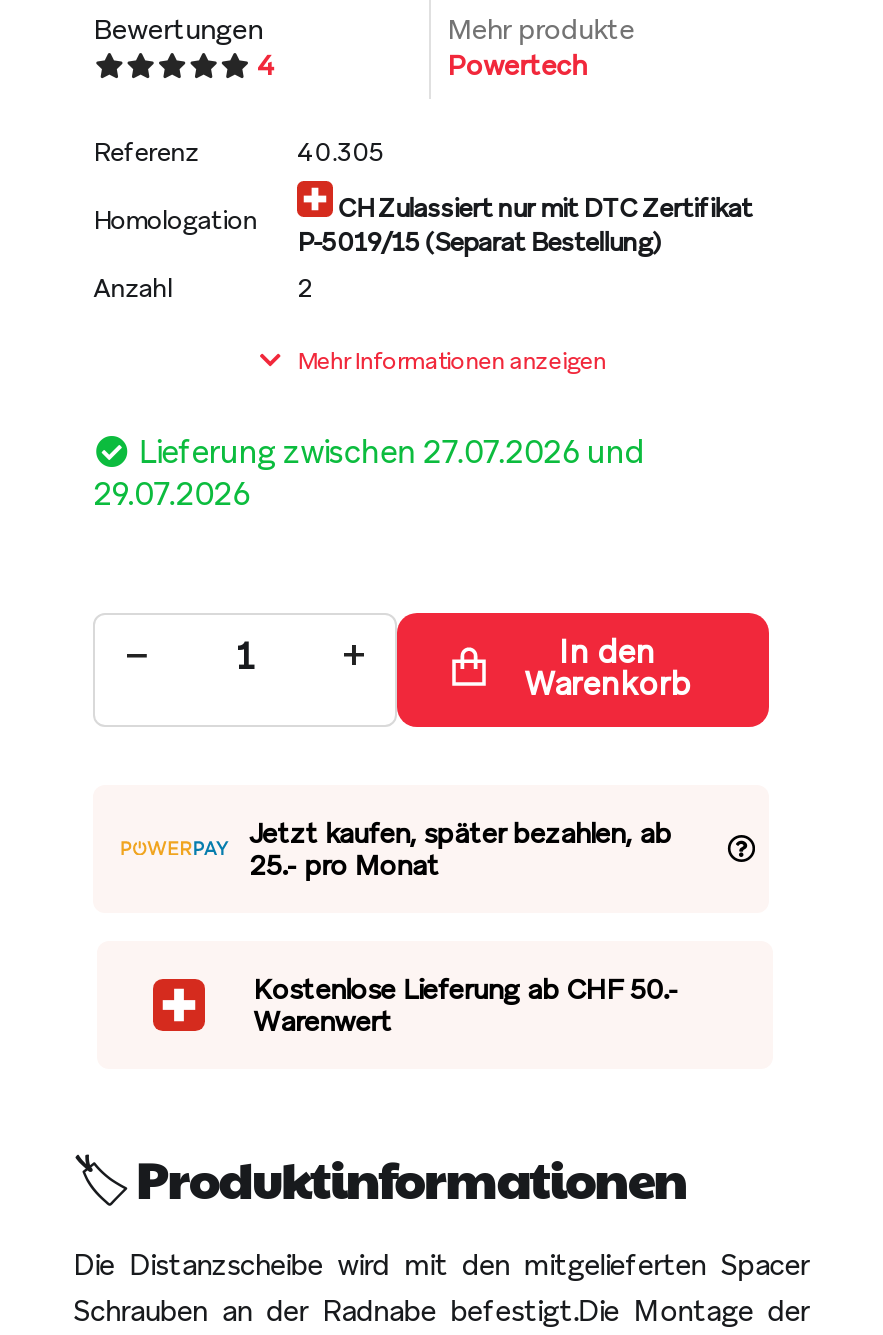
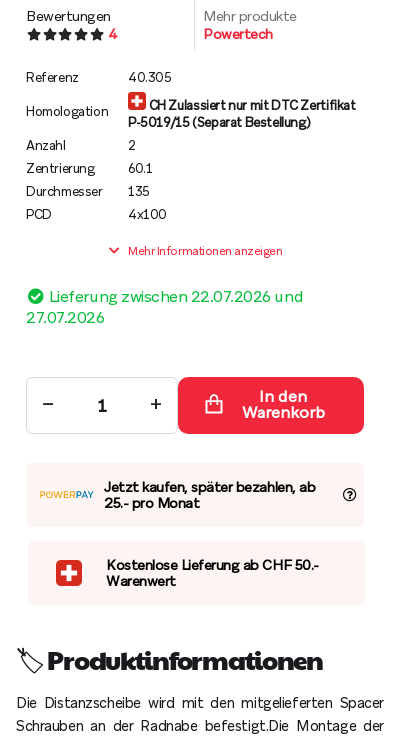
none -> [26,160,167,223] Zentrierung | 60.1 | Durchmesser | 135 | PCD | 4x100
[139,430,643,472] Lieferung zwischen 27.07.2026 und -> [49,286,303,307] Lieferung zwischen 22.07.2026 und
[93,472,249,514] 29.07.2026 -> [26,307,104,328] 27.07.2026

